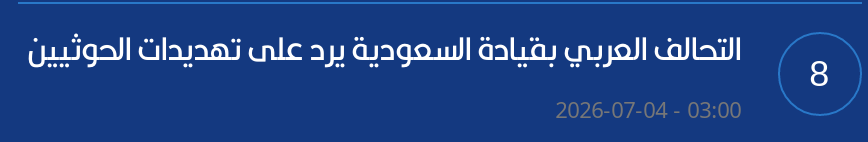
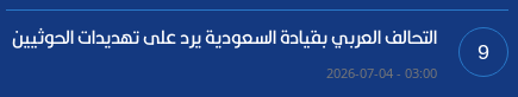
[27,20,829,94] 8 التحالف العربي بقيادة السعودية يرد على تهديدات الحوثيين -> [11,20,489,64] 9 التحالف العربي بقيادة السعودية يرد على تهديدات الحوثيين

